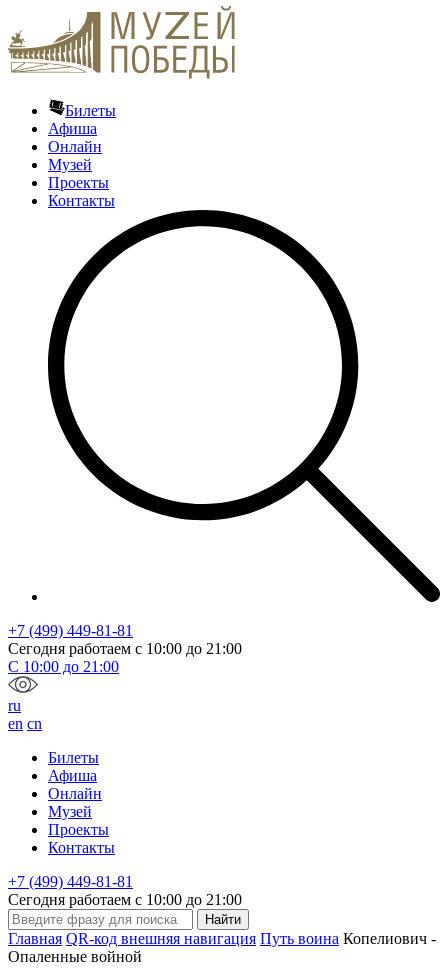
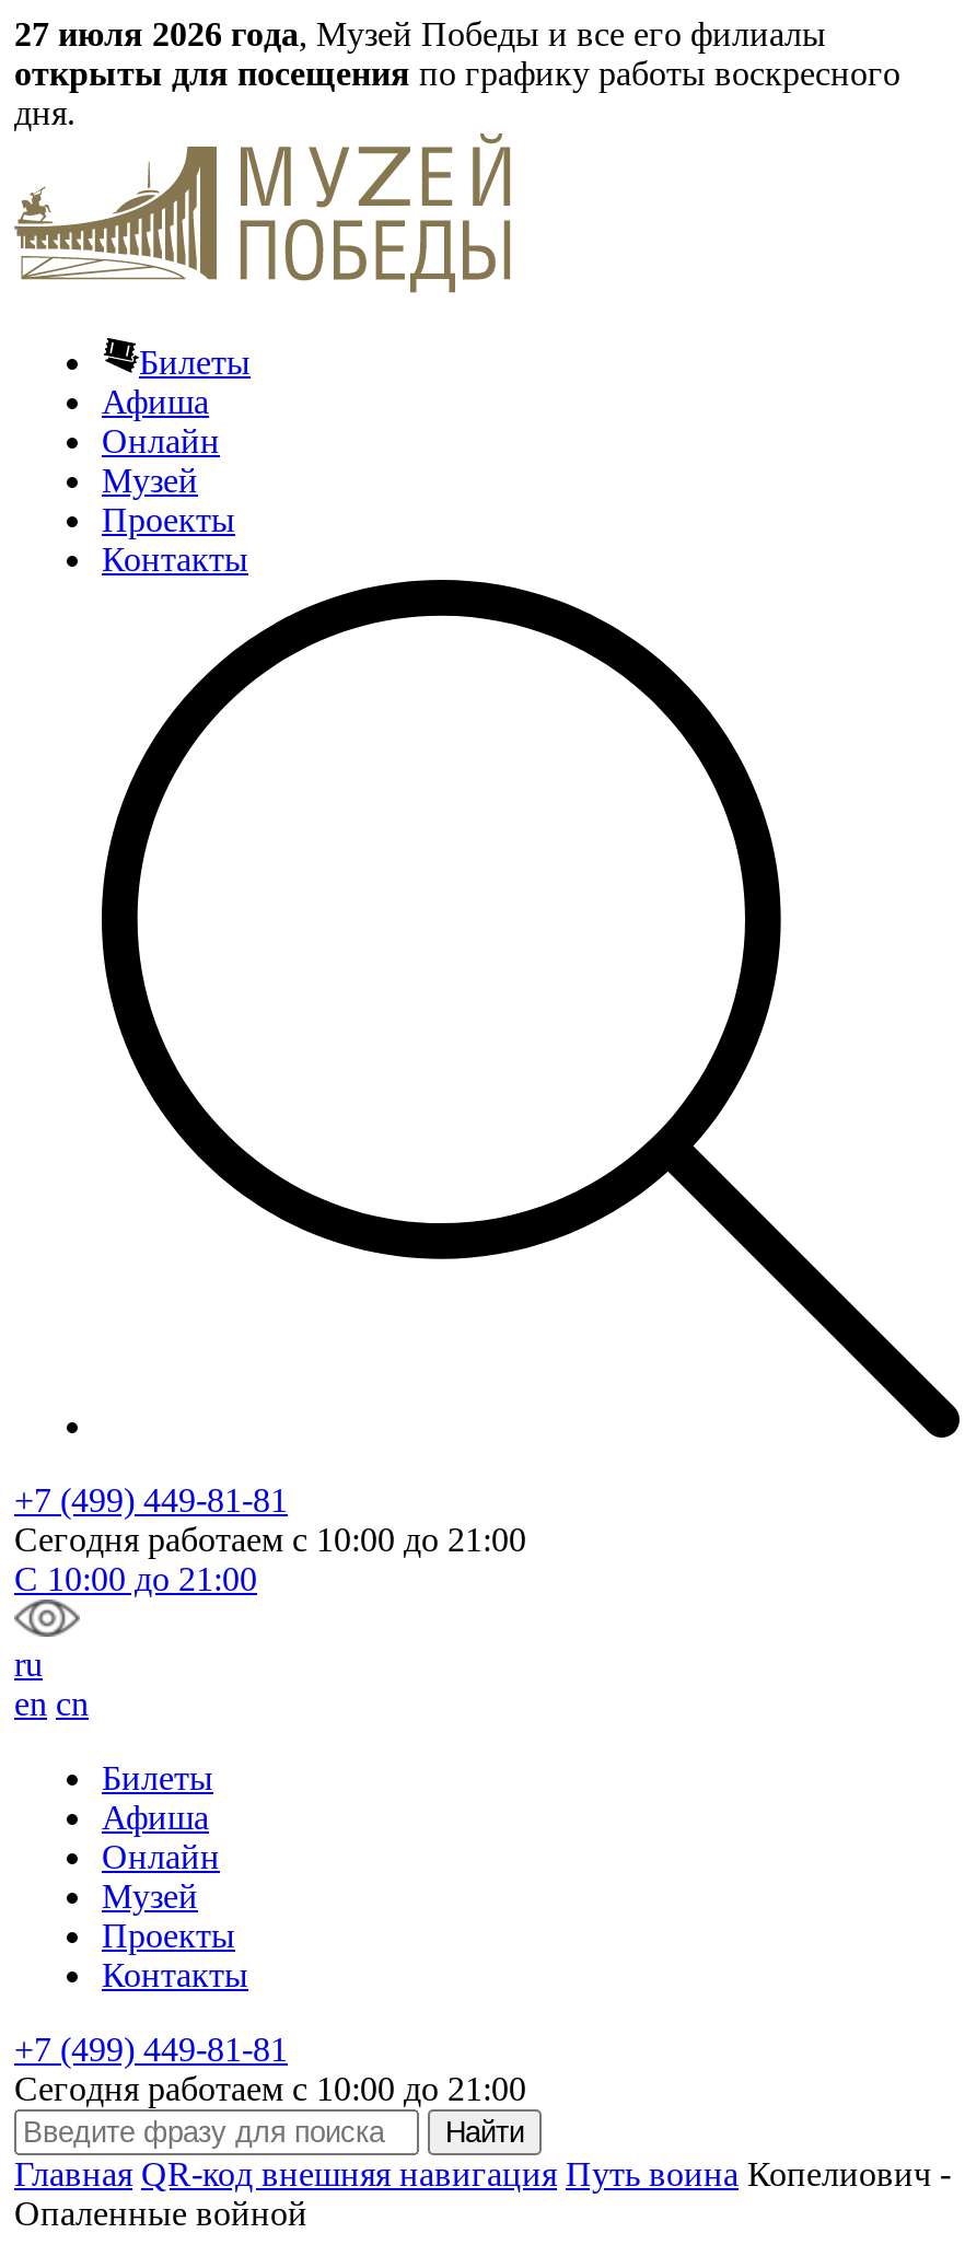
none -> [14,15,900,131] 27 июля 2026 года, Музей Победы и все его филиалы | открыты для посещения по графику работы воскресного | дня.

